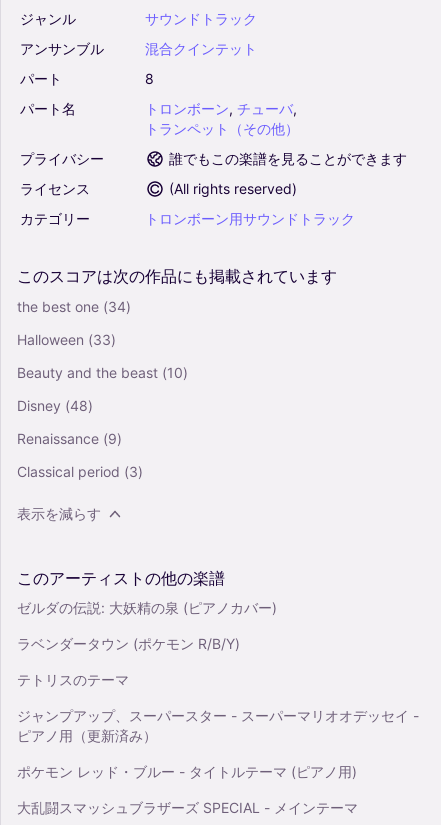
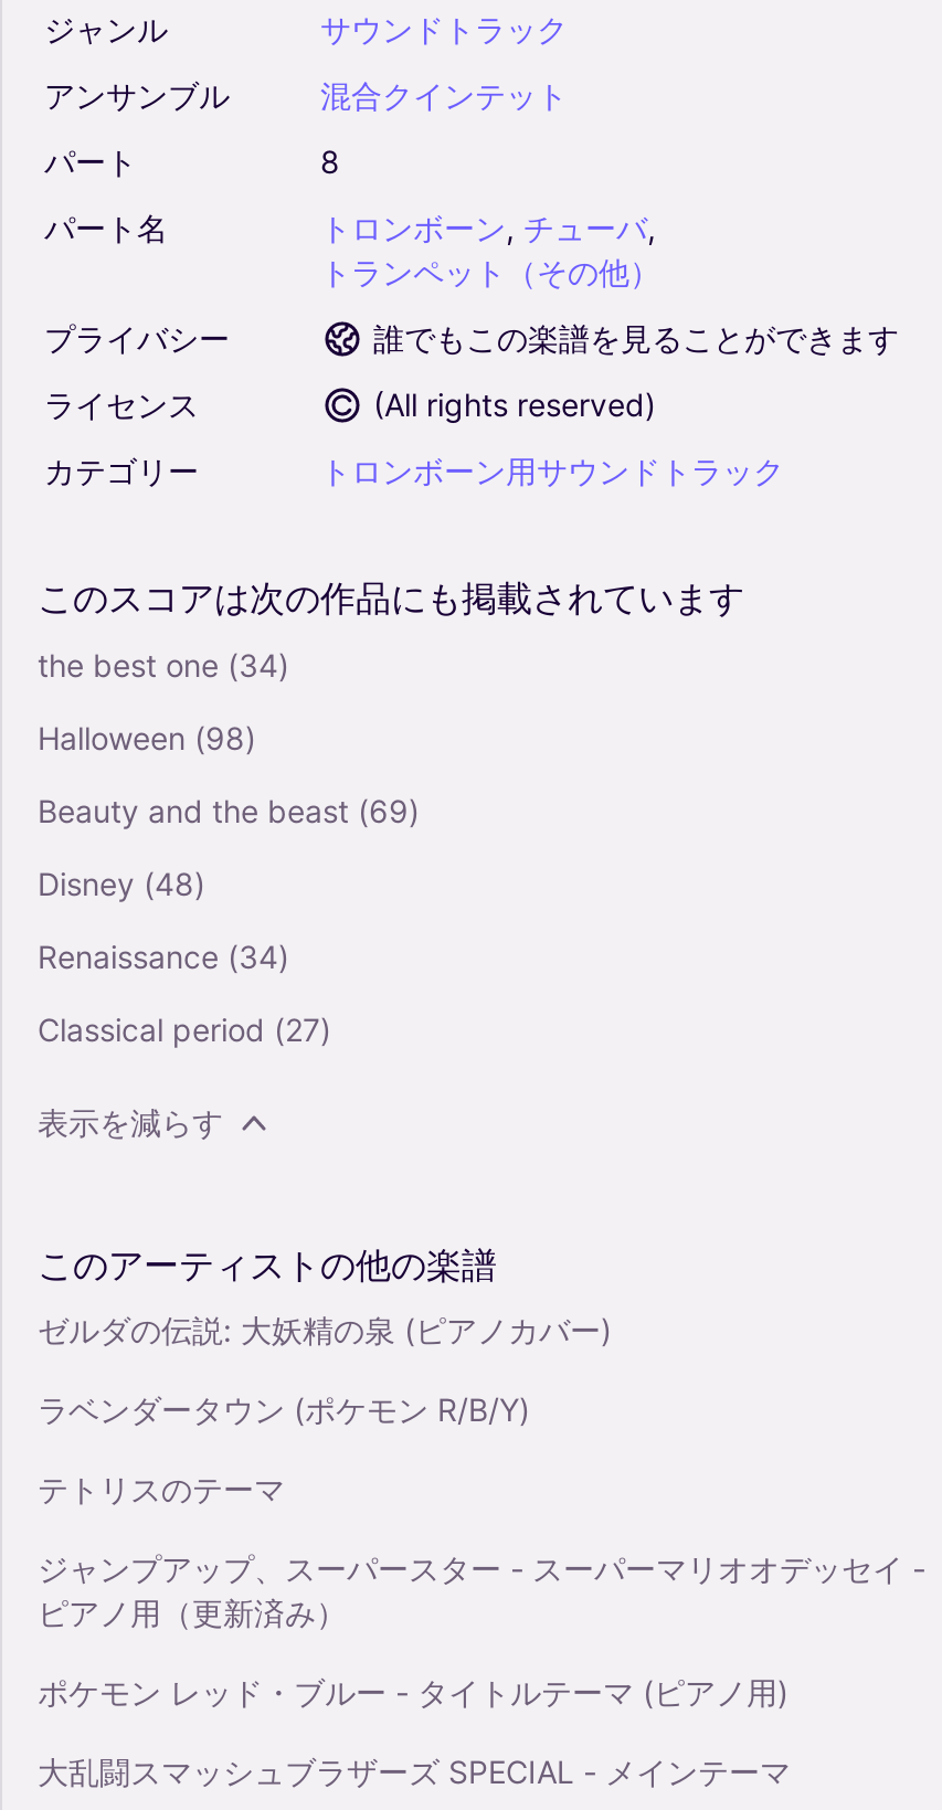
[17,331,116,348] Halloween (33) -> [38,718,256,756] Halloween (98)
[17,364,188,381] Beauty and the beast (10) -> [38,791,420,829] Beauty and the beast (69)
[17,430,122,447] Renaissance (9) -> [38,937,289,975] Renaissance (34)
[17,463,143,480] Classical period (3) -> [38,1010,331,1048] Classical period (27)

